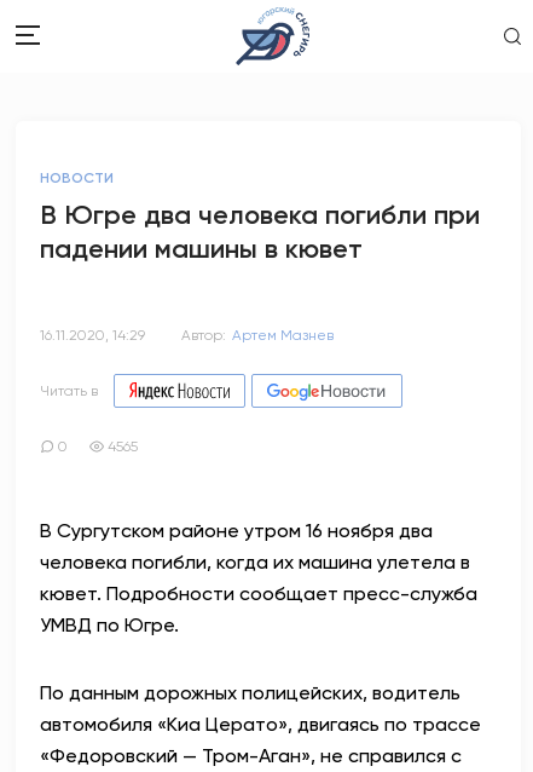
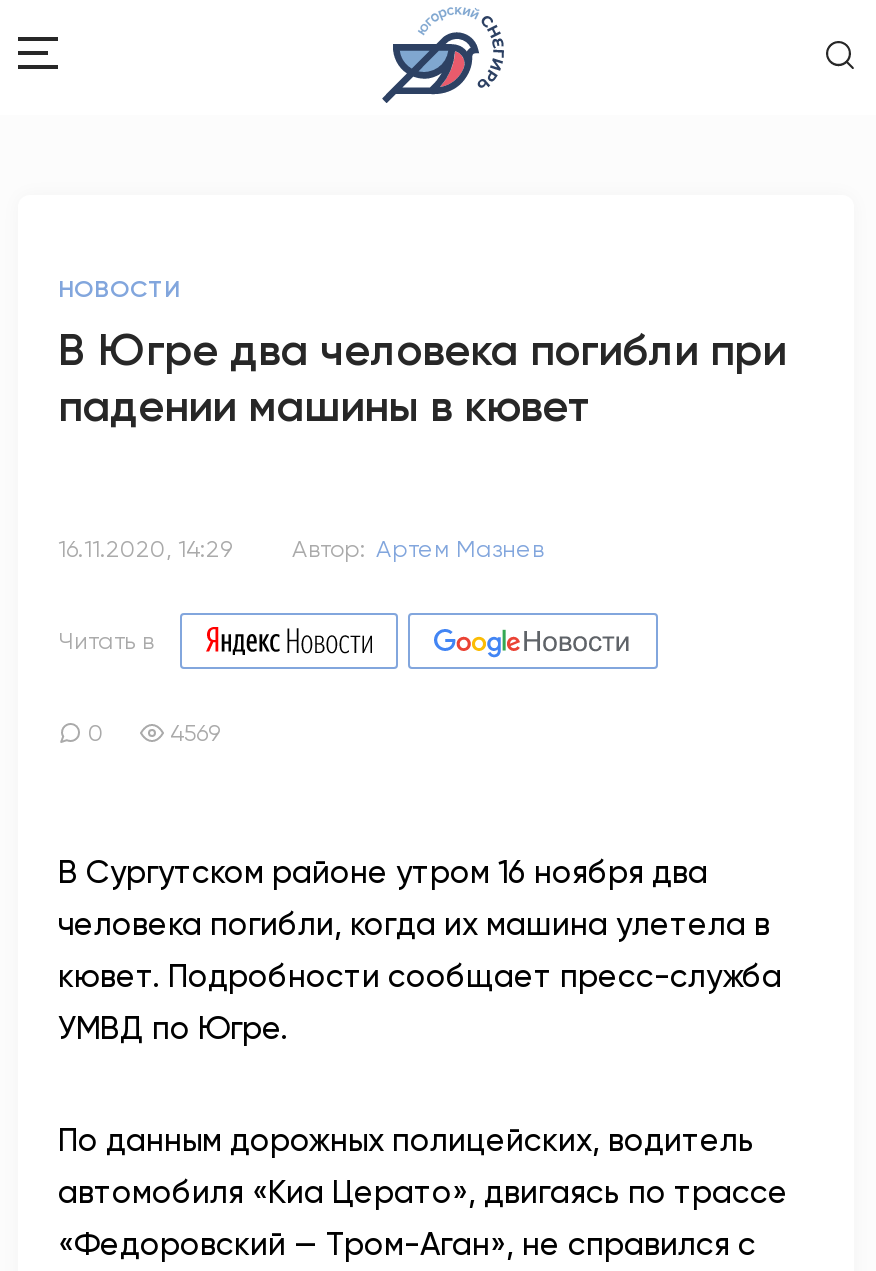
[108,438,138,455] 4565 -> [170,719,220,747] 4569

